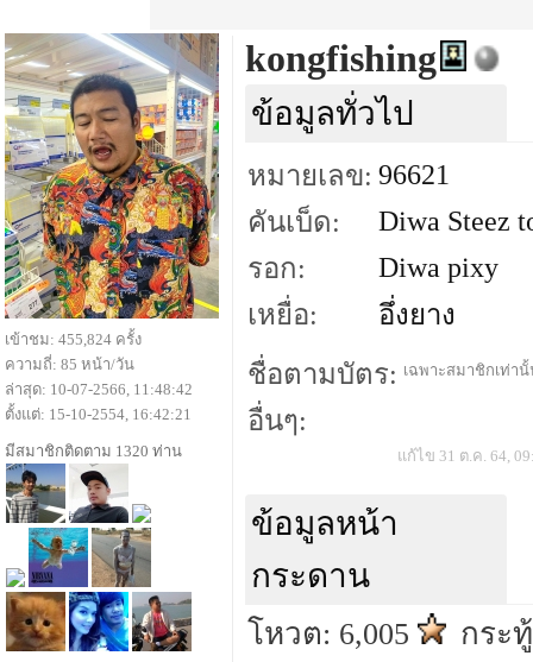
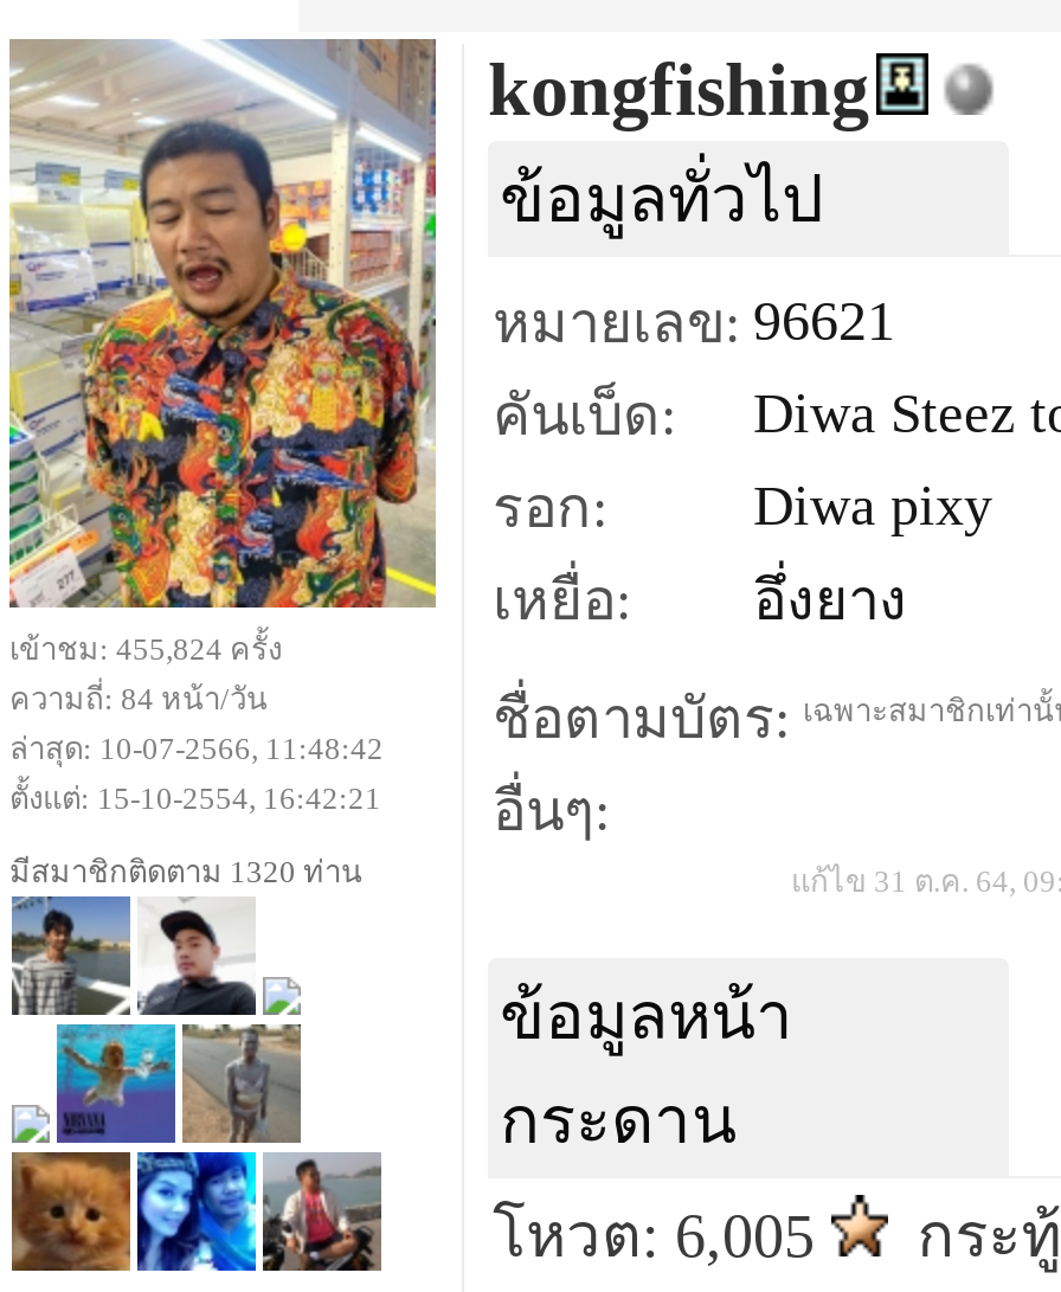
[5,355,134,373] ความถี่: 85 หน้า/วัน -> [9,681,268,716] ความถี่: 84 หน้า/วัน

